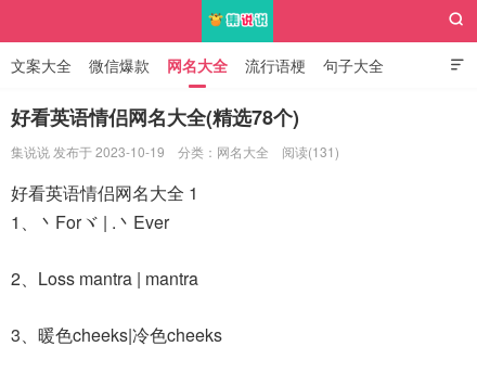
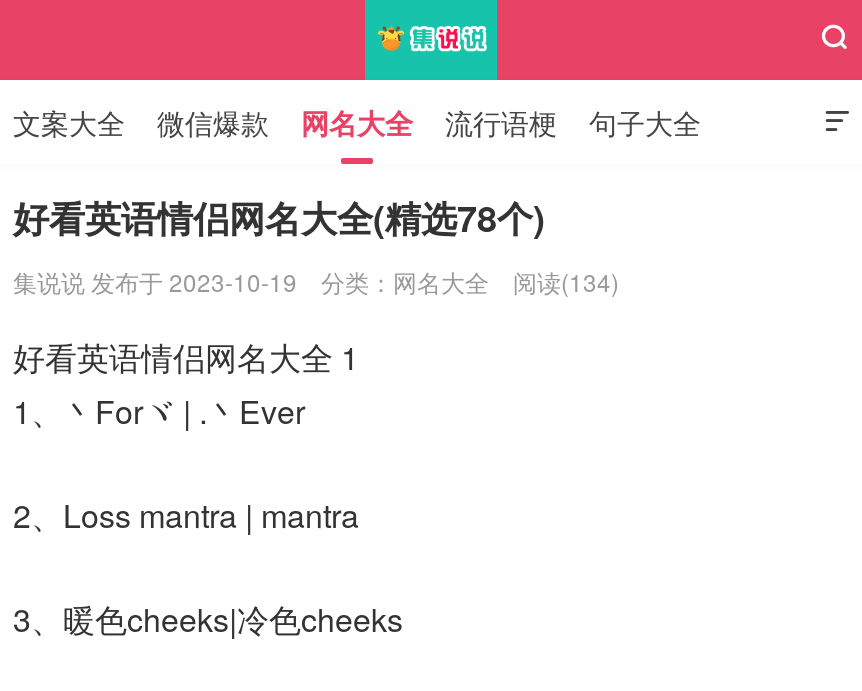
[11,142,339,161] 集说说 发布于 2023-10-19 分类：网名大全 阅读(131) -> [13,264,619,298] 集说说 发布于 2023-10-19 分类：网名大全 阅读(134)

